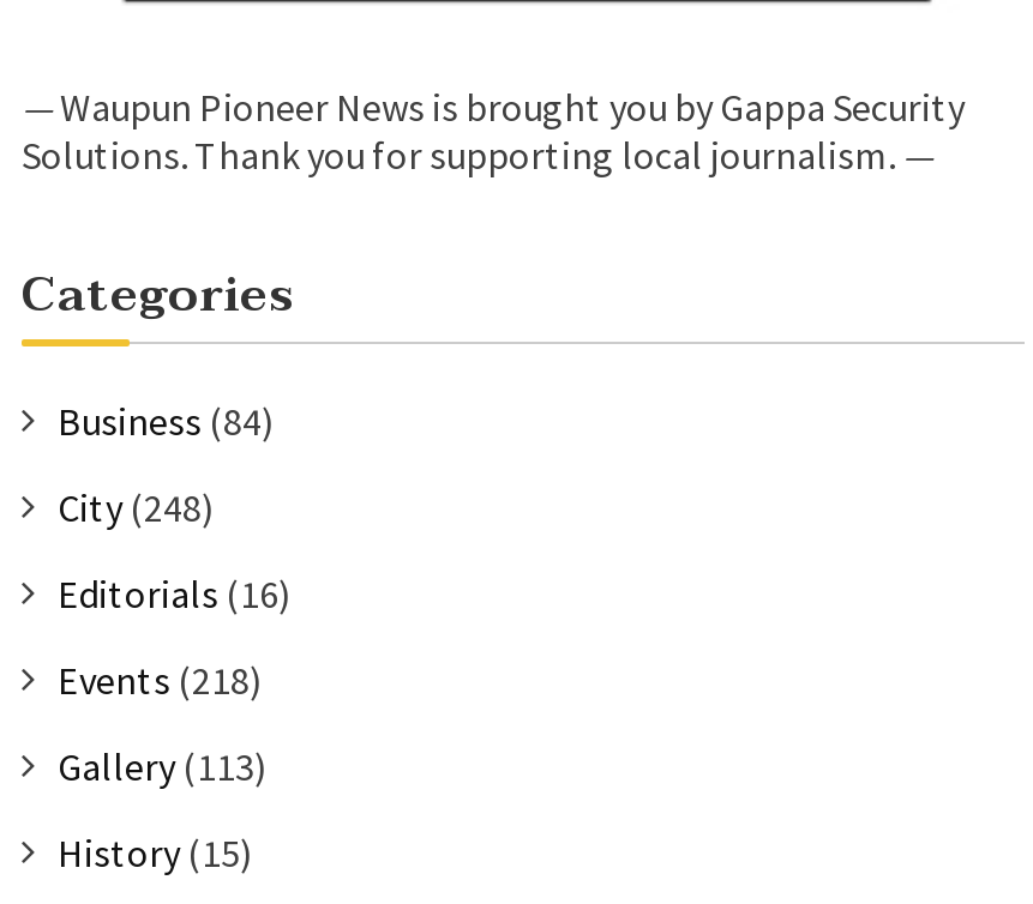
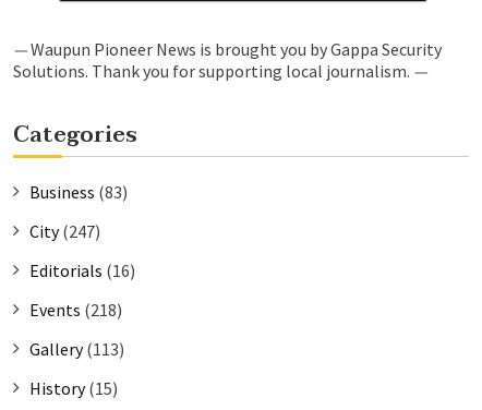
[58,398,274,446] Business (84) -> [29,181,128,203] Business (83)
[58,484,214,532] City (248) -> [29,220,100,242] City (247)

